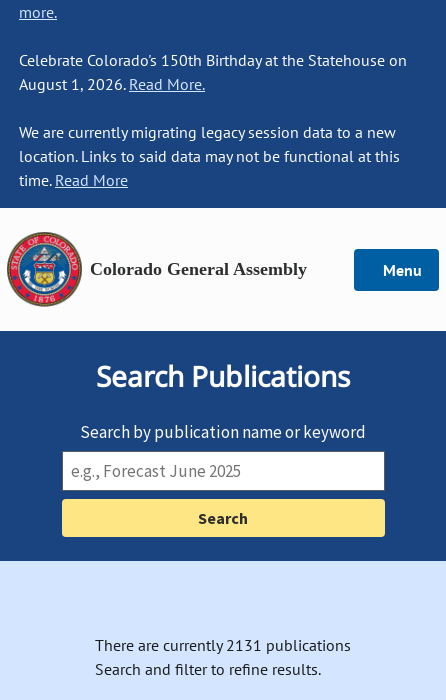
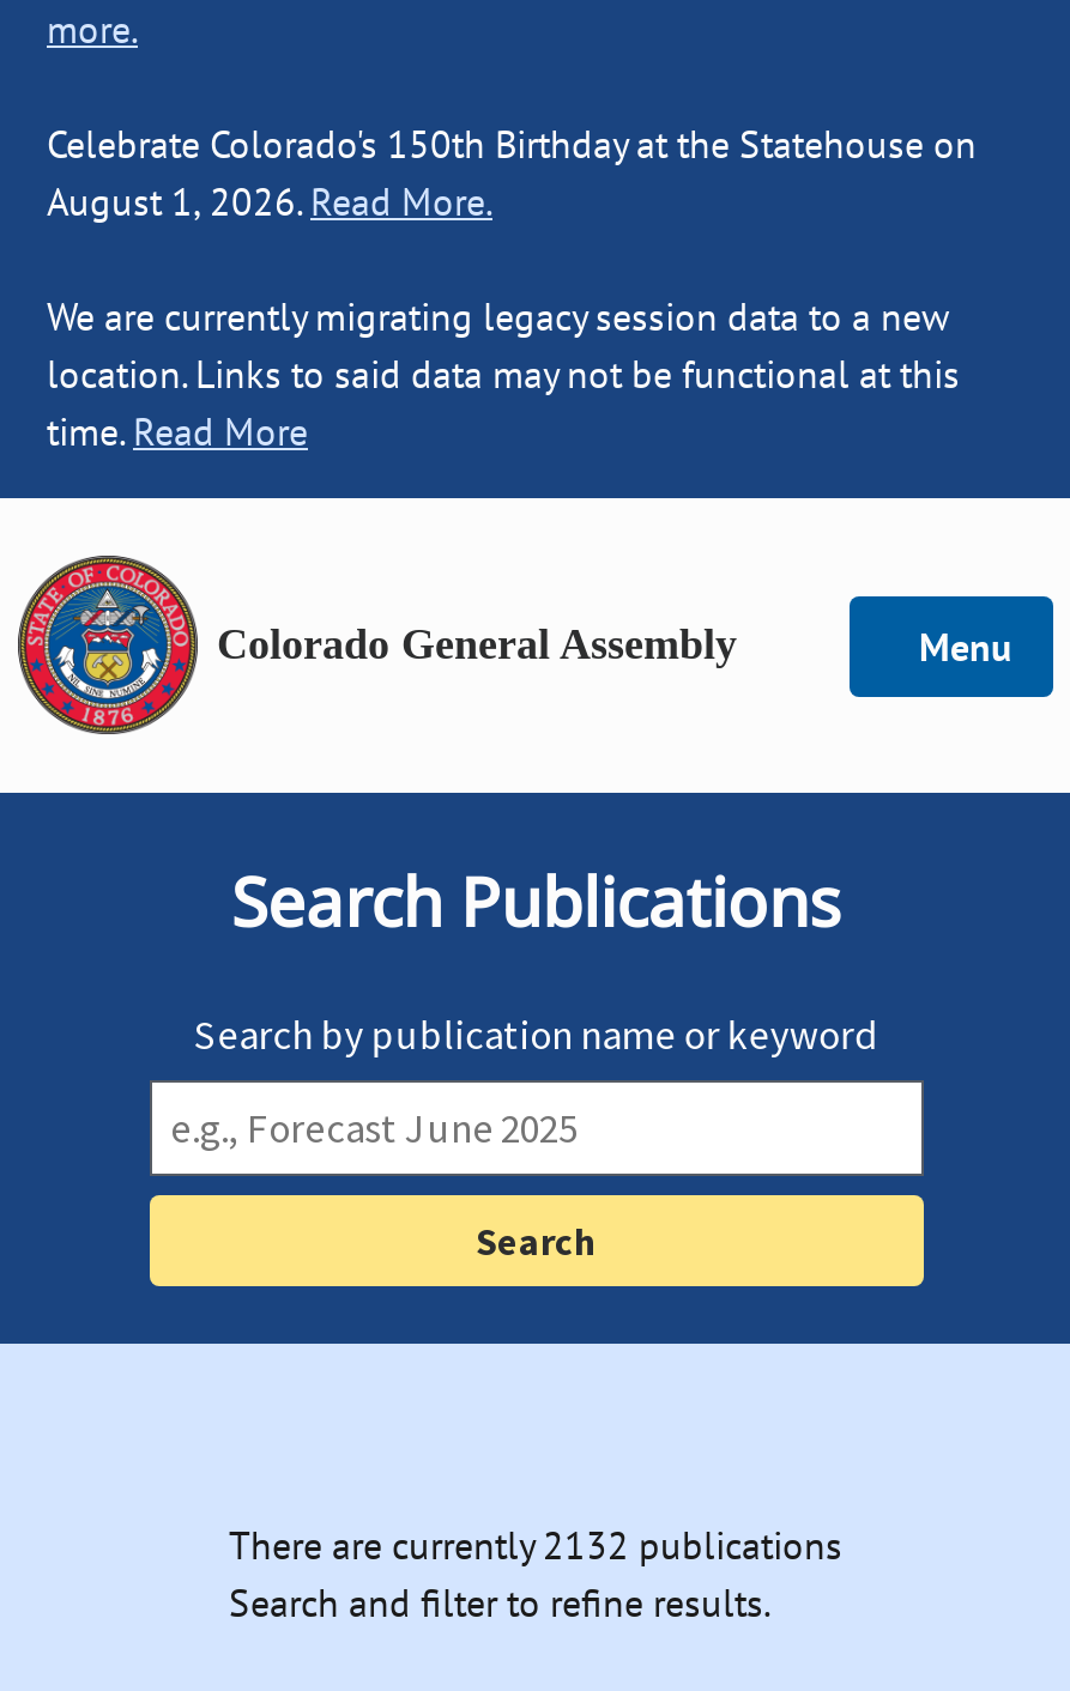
[95,635,351,655] There are currently 2131 publications -> [229,1521,842,1569] There are currently 2132 publications

